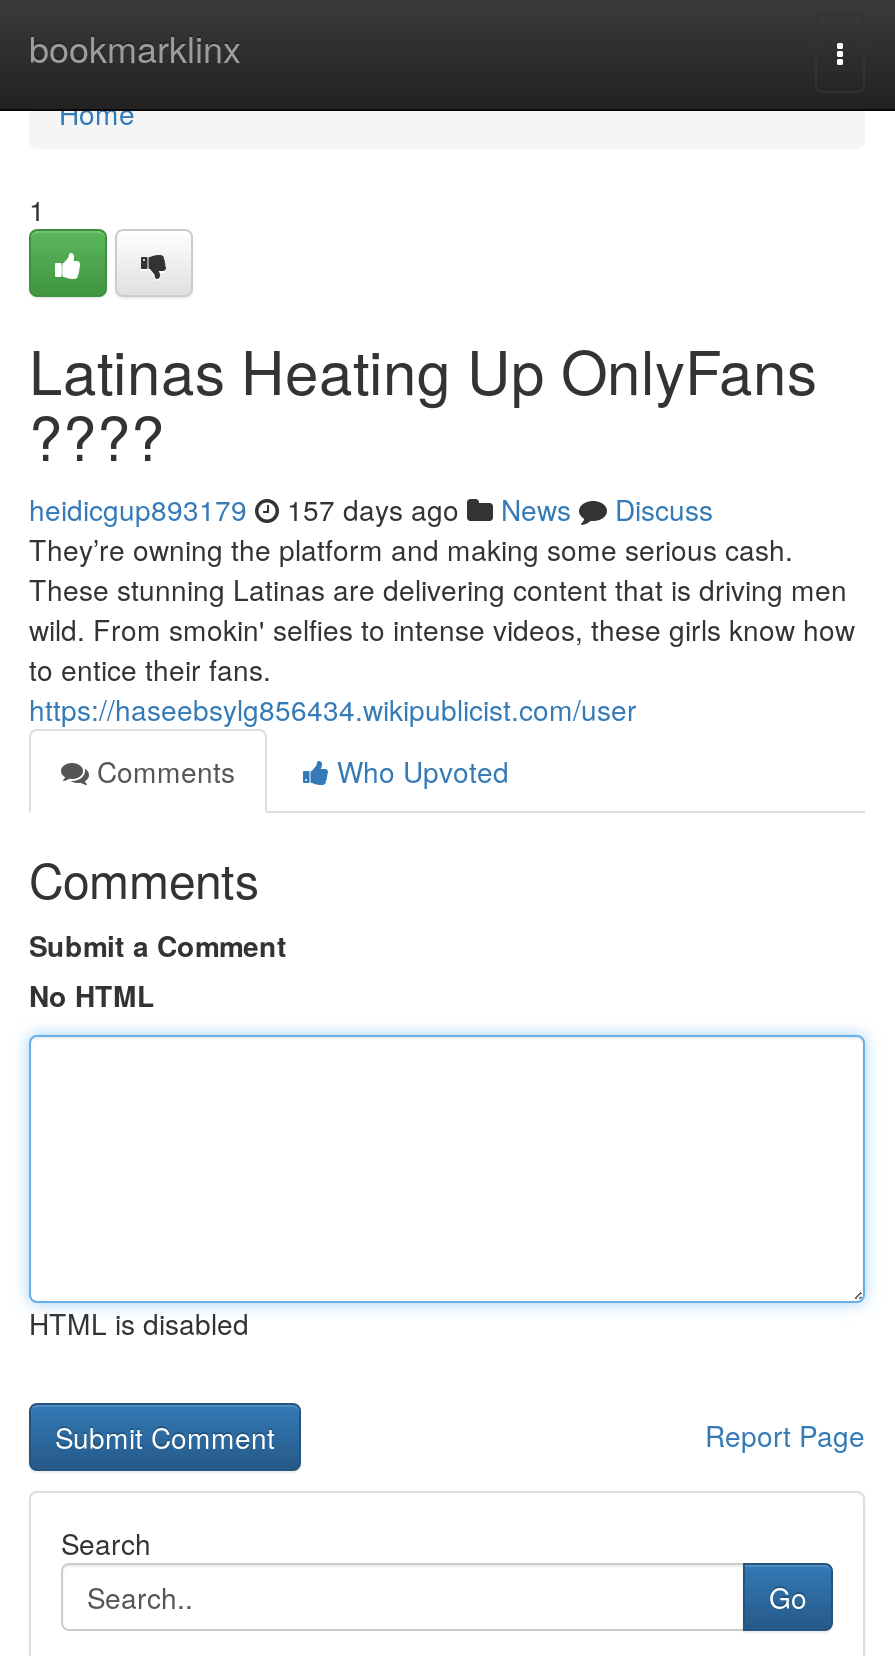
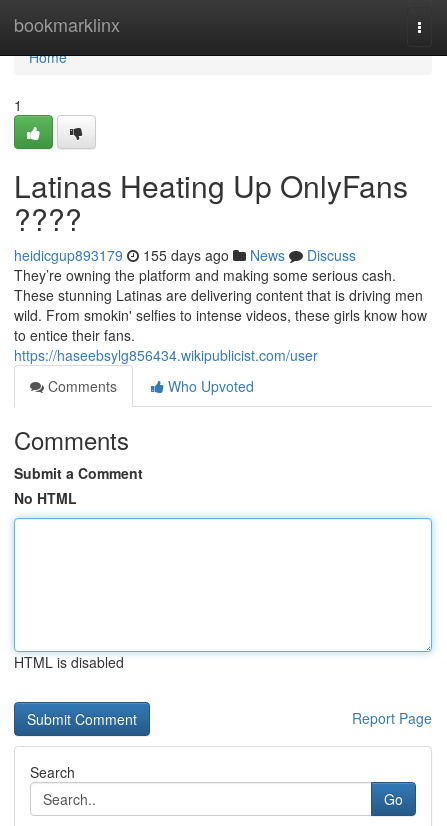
[29,489,713,529] heidicgup893179 157 days ago News Discuss -> [14,245,356,265] heidicgup893179 155 days ago News Discuss

